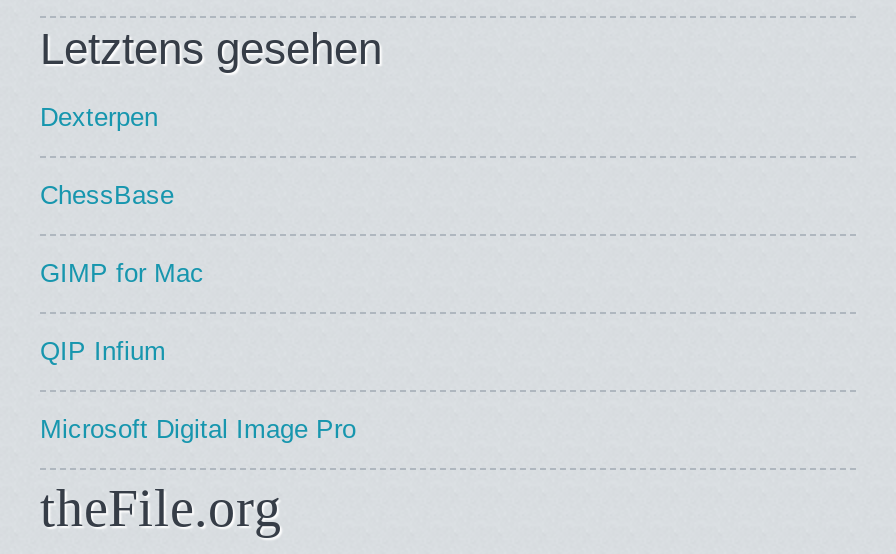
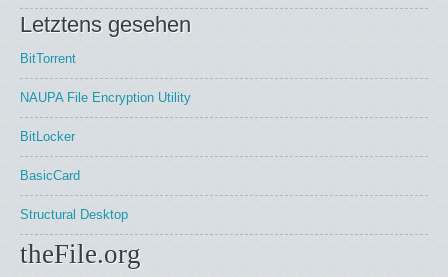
[40,102,158,132] Dexterpen -> [20,51,76,66] BitTorrent
[40,180,174,210] ChessBase -> [20,90,191,105] NAUPA File Encryption Utility
[40,258,204,288] GIMP for Mac -> [20,129,75,144] BitLocker
[40,336,166,366] QIP Infium -> [20,168,80,183] BasicCard
[40,414,356,444] Microsoft Digital Image Pro -> [20,207,128,222] Structural Desktop

